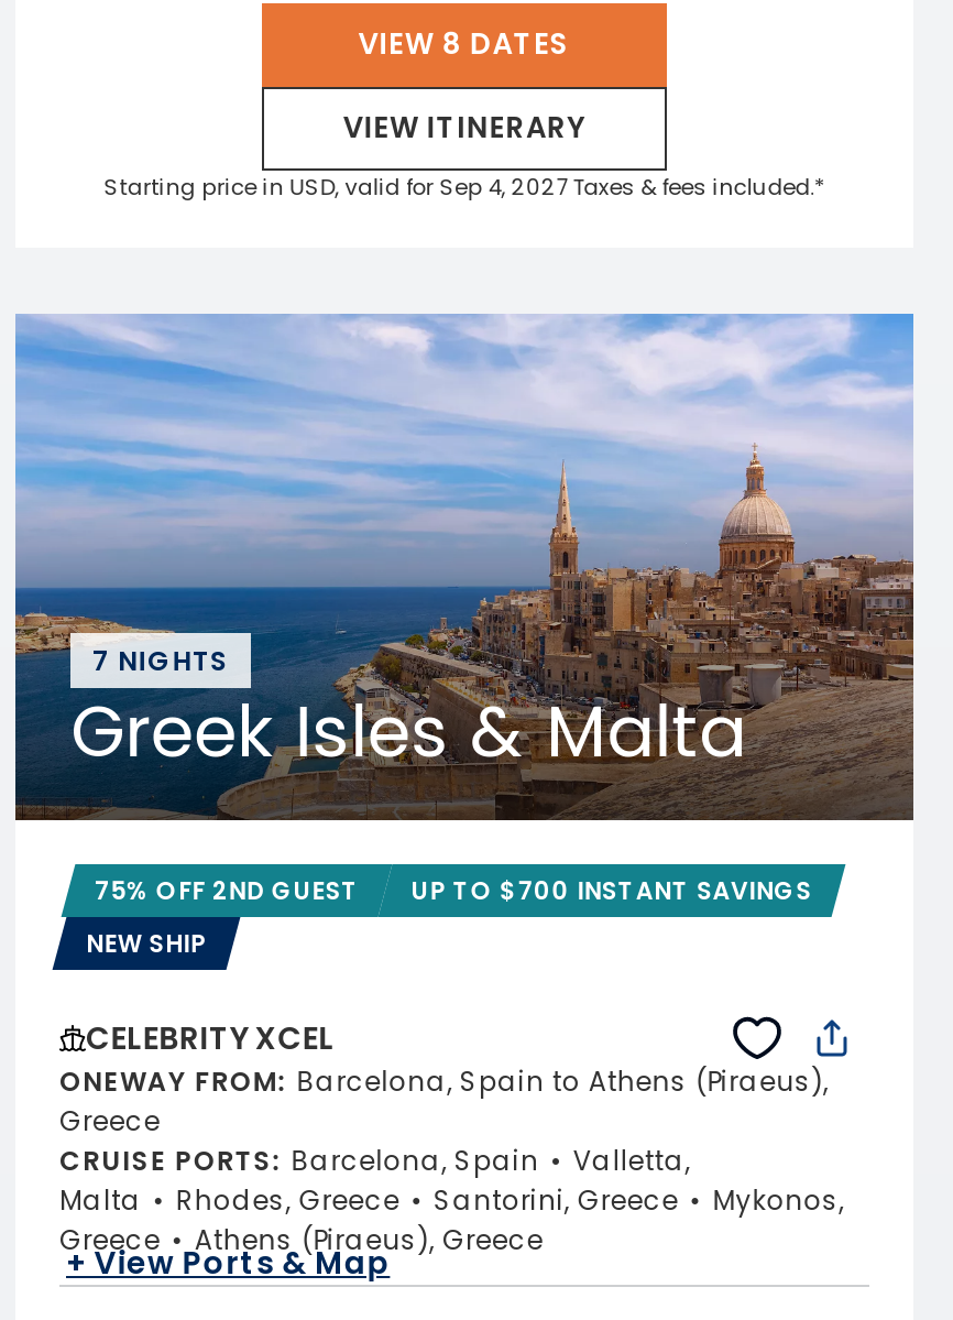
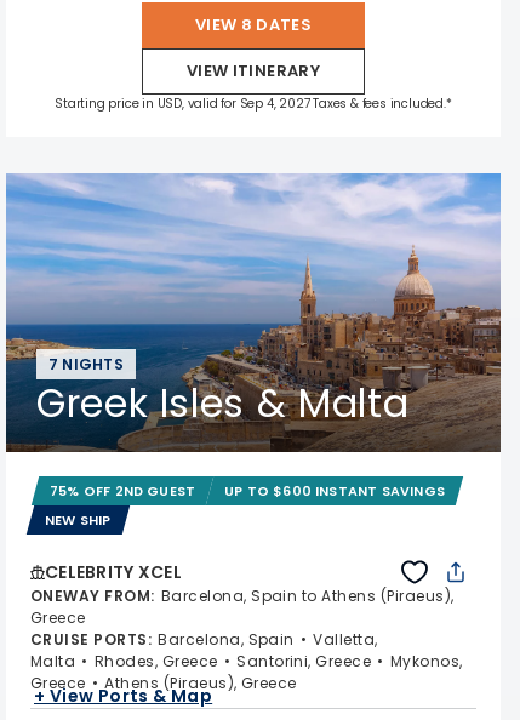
[412,874,813,910] UP TO $700 INSTANT SAVINGS -> [224,481,445,501] UP TO $600 INSTANT SAVINGS

